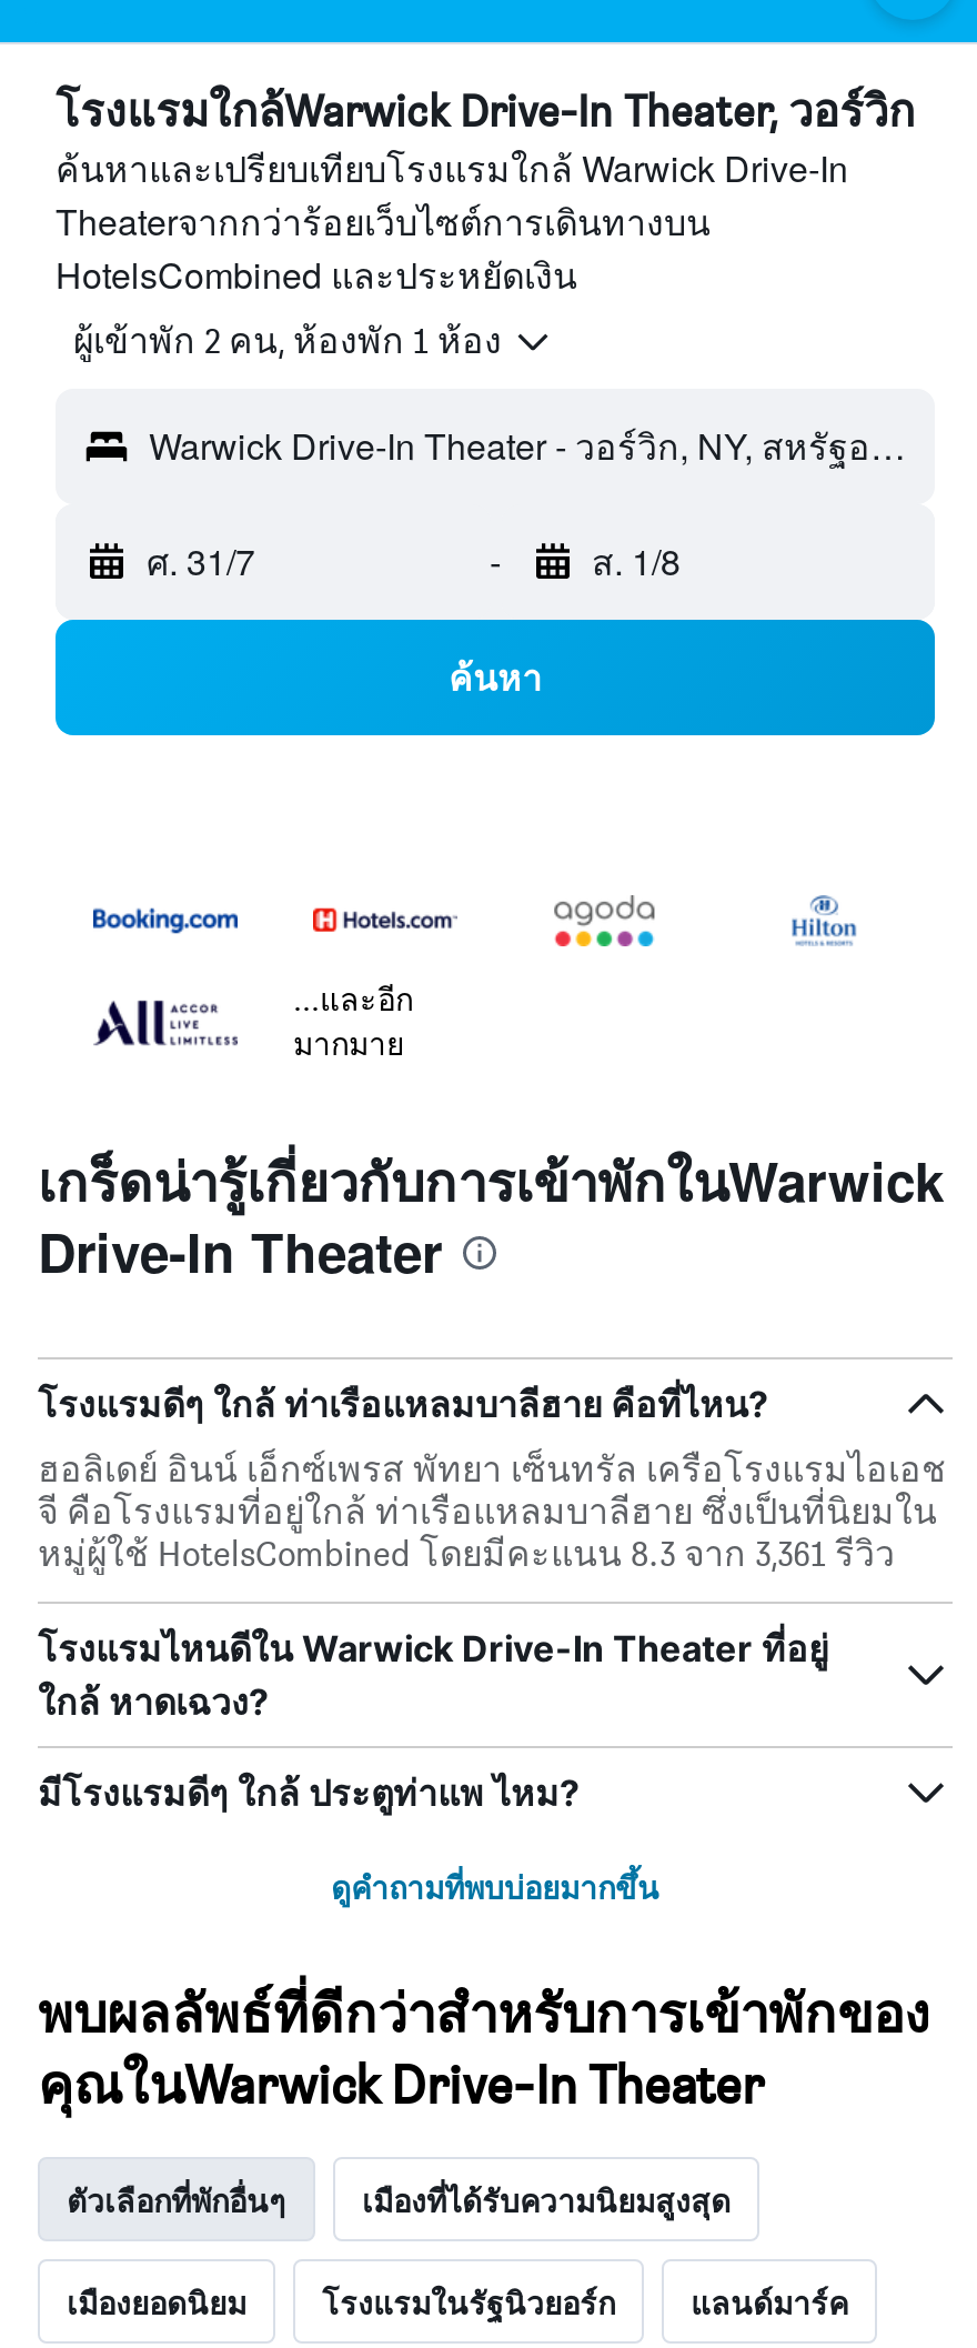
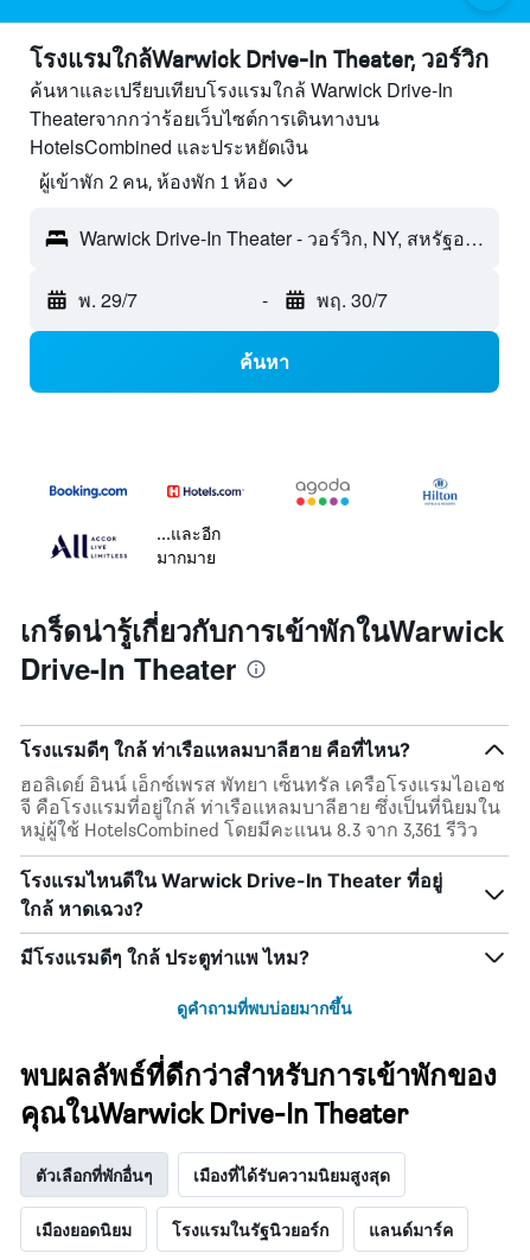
[147,536,255,587] ศ. 31/7 -> [78,286,138,313] พ. 29/7
[592,536,681,587] ส. 1/8 -> [316,286,387,313] พฤ. 30/7

